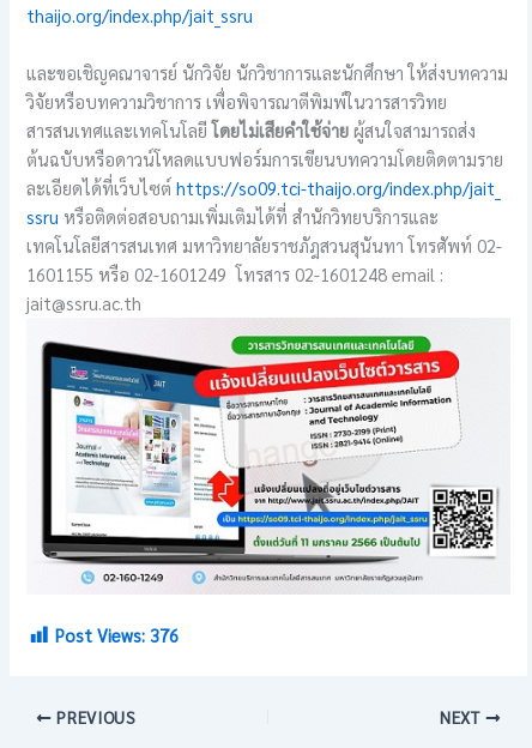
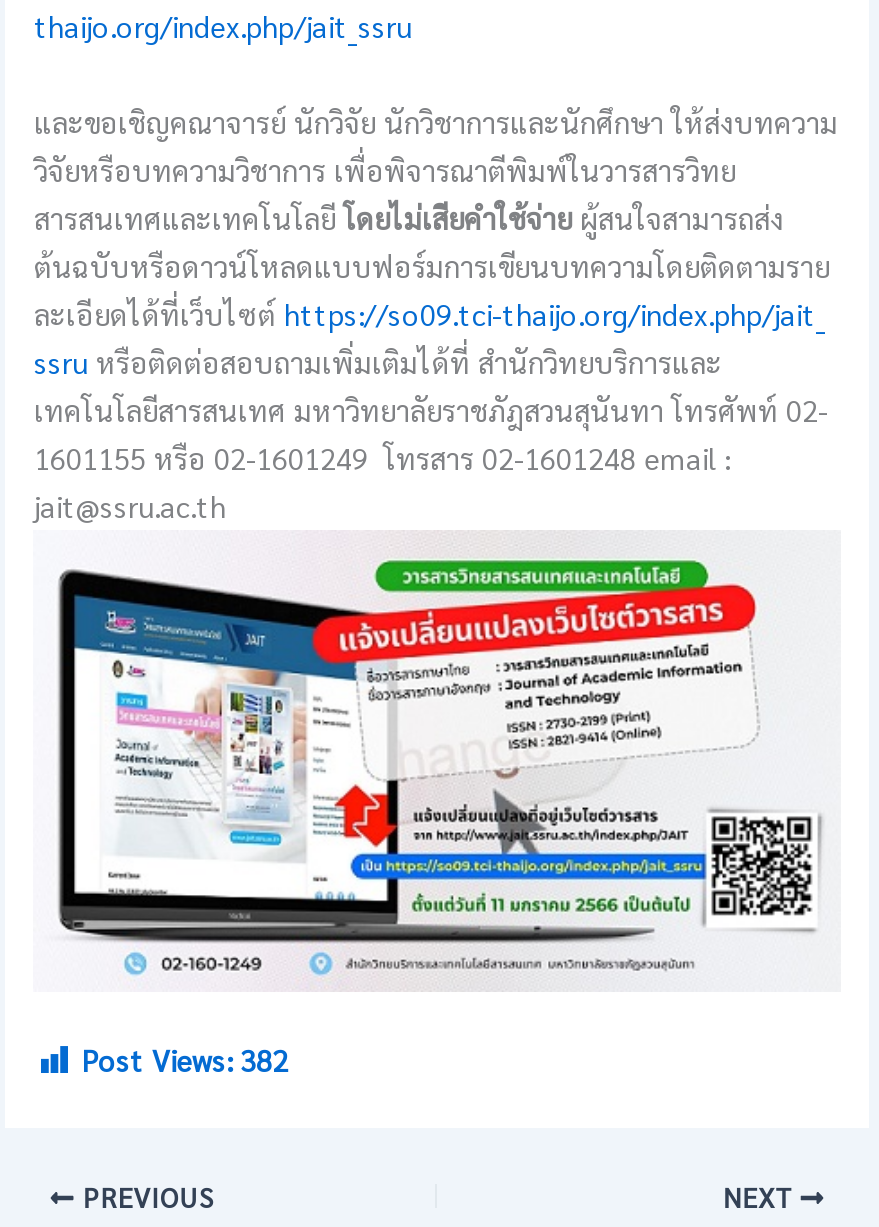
[56,623,179,646] Post Views: 376 -> [82,1040,288,1078] Post Views: 382

